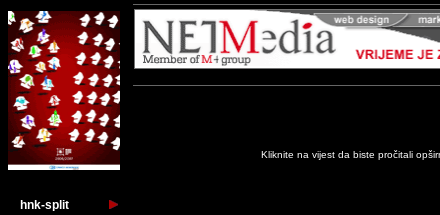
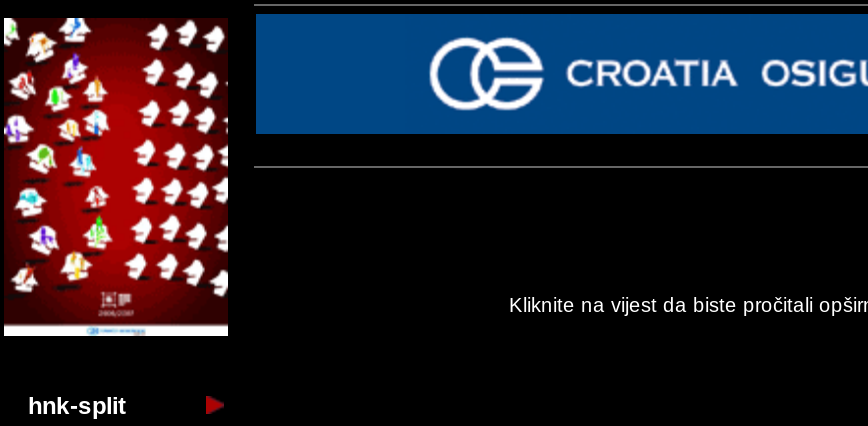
[133,8,437,70] [image] -> [254,12,862,136] [image]

